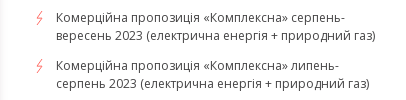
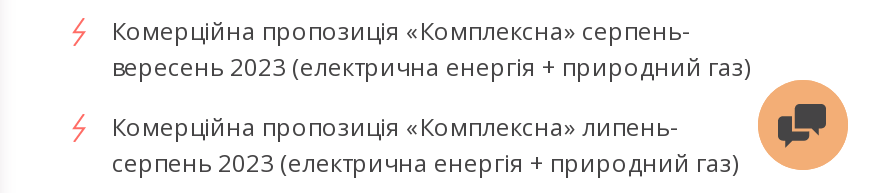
none -> [756,78,850,172] [image]

